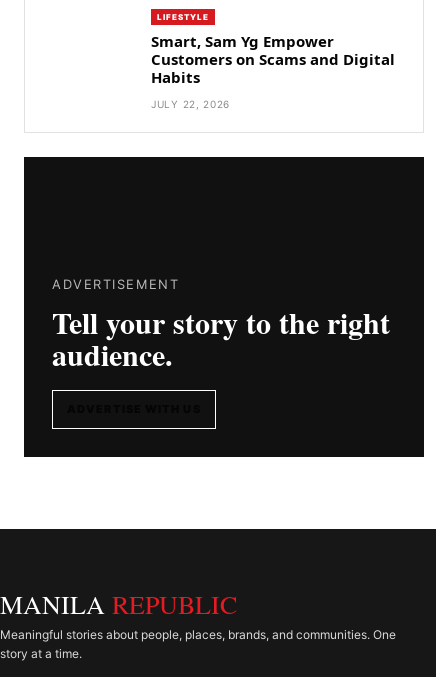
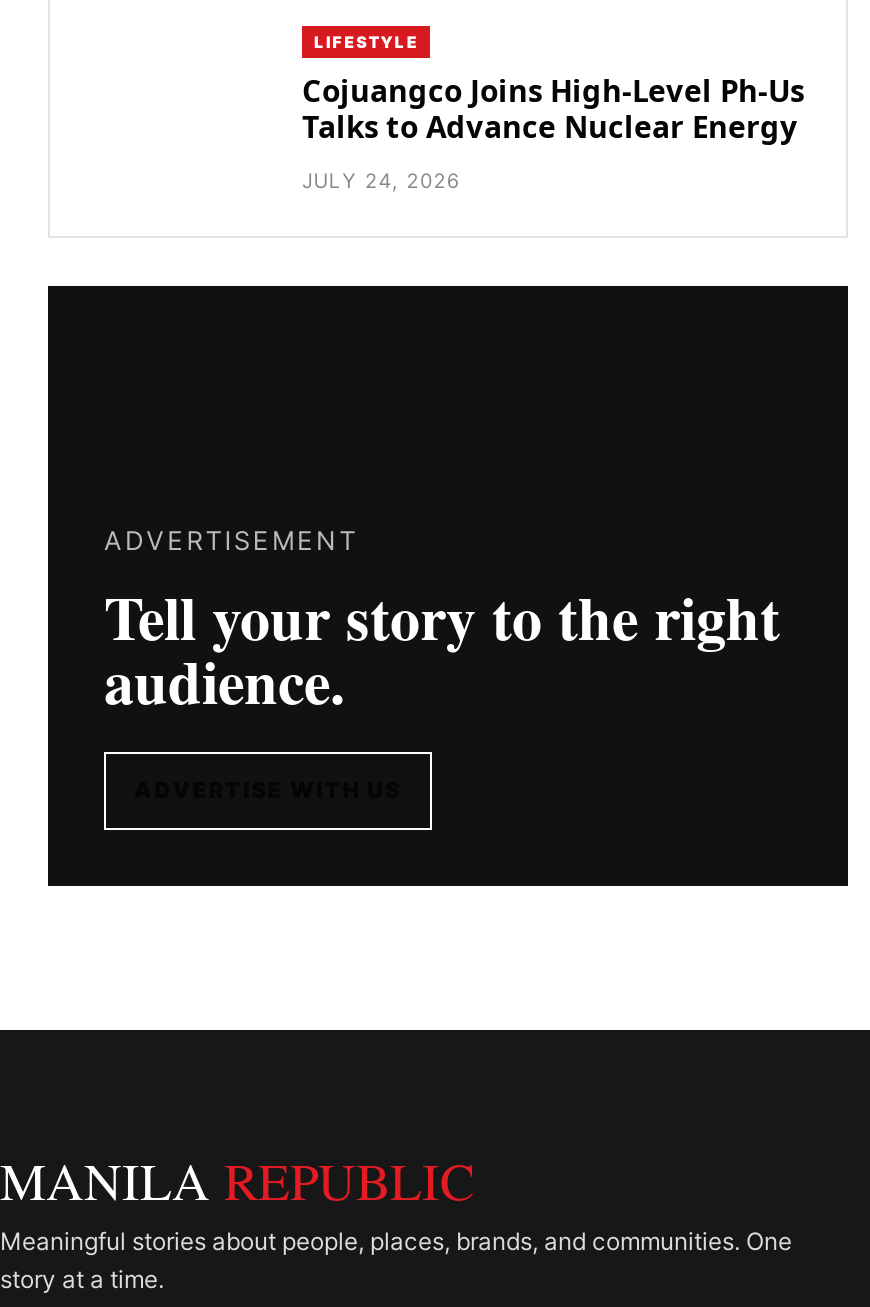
[151,31,395,87] Smart, Sam Yg Empower | Customers on Scams and Digital | Habits -> [302,70,804,146] Cojuangco Joins High-Level Ph-Us | Talks to Advance Nuclear Energy
[151,98,230,110] JULY 22, 2026 -> [302,168,460,192] JULY 24, 2026

